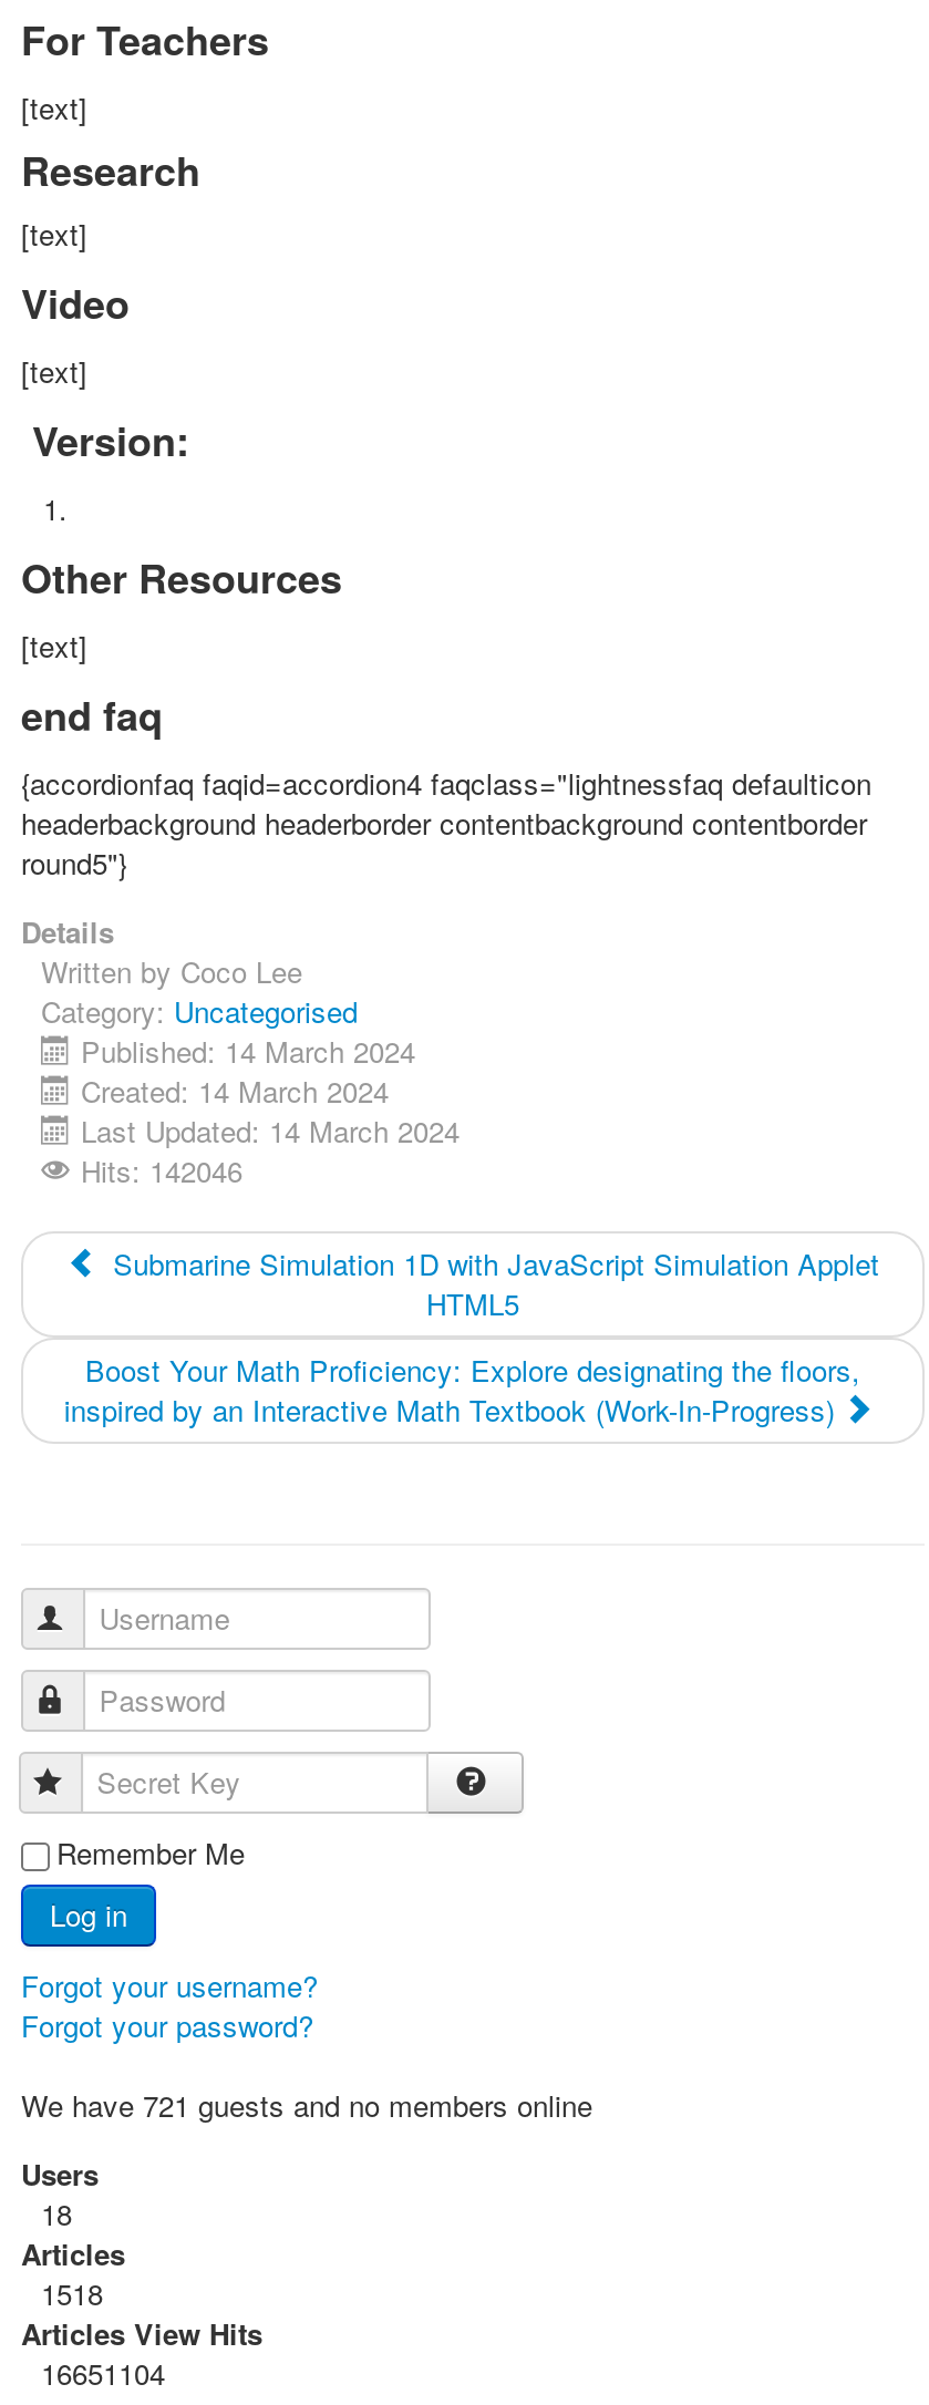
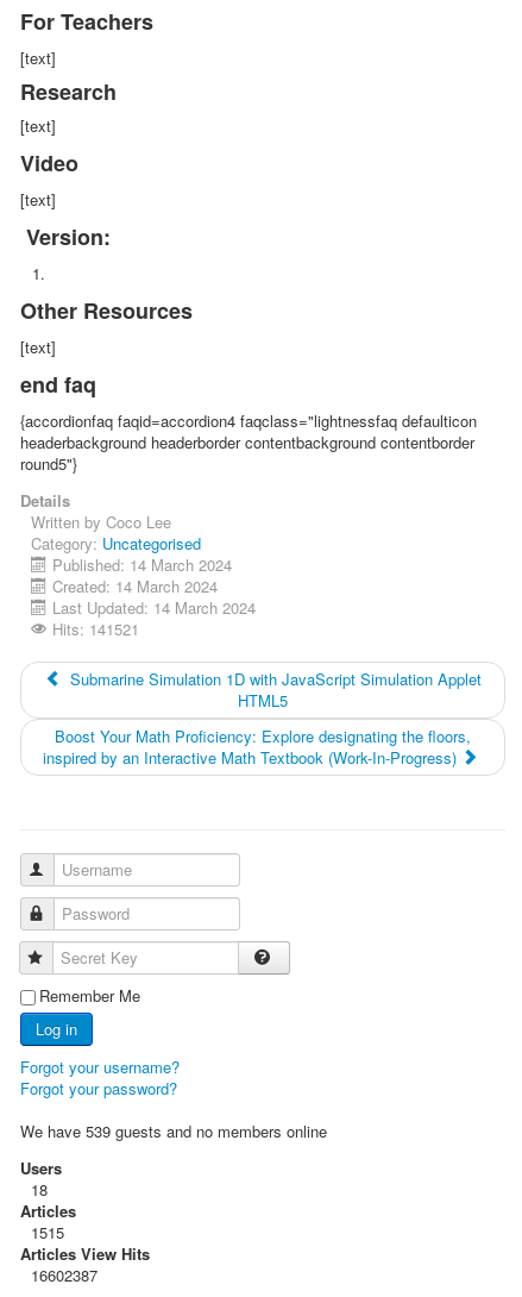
[81,1150,242,1193] Hits: 142046 -> [52,618,139,641] Hits: 141521
[21,2085,592,2127] We have 721 guests and no members online -> [20,1120,327,1143] We have 539 guests and no members online
[41,2273,103,2315] 1518 -> [31,1221,64,1244] 1515
[41,2353,165,2395] 16651104 -> [31,1264,98,1287] 16602387

